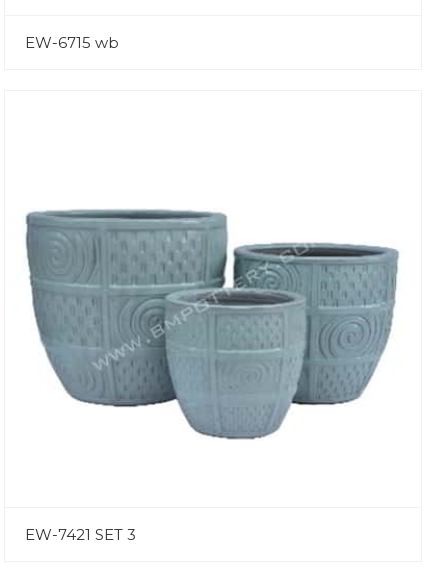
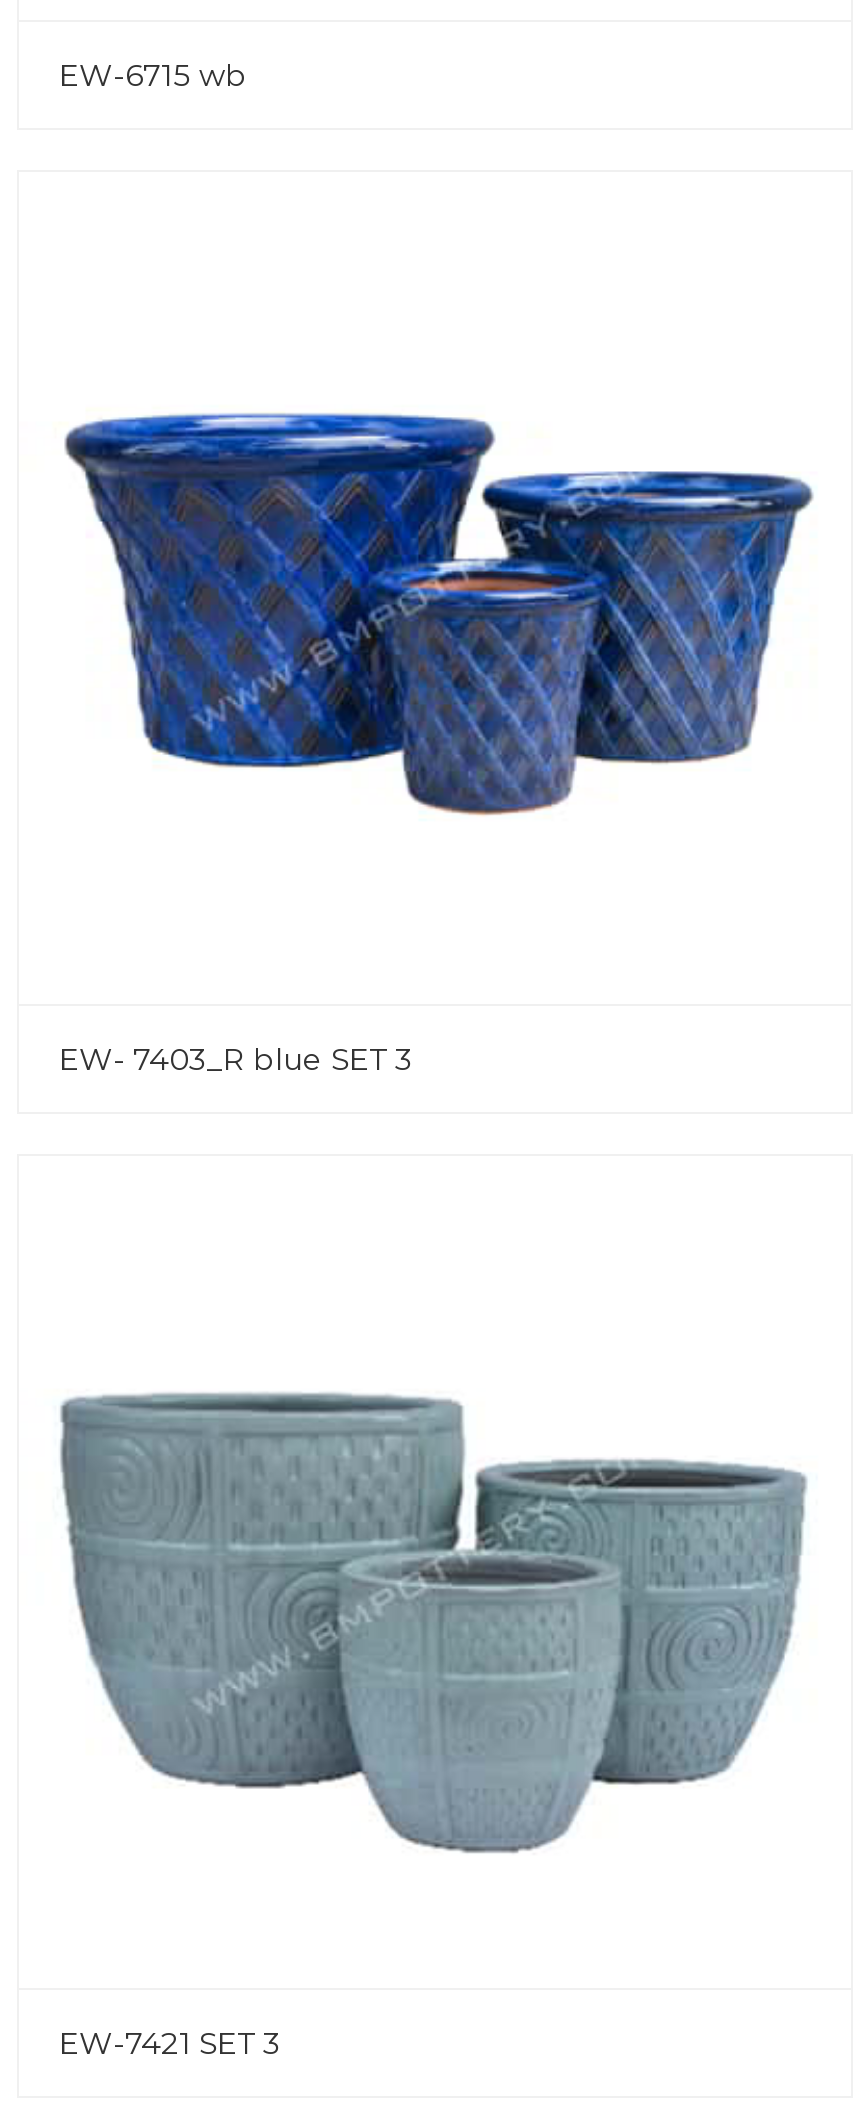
none -> [59,1039,413,1077] EW- 7403_R blue SET 3
none -> [65,412,813,816] [image]

